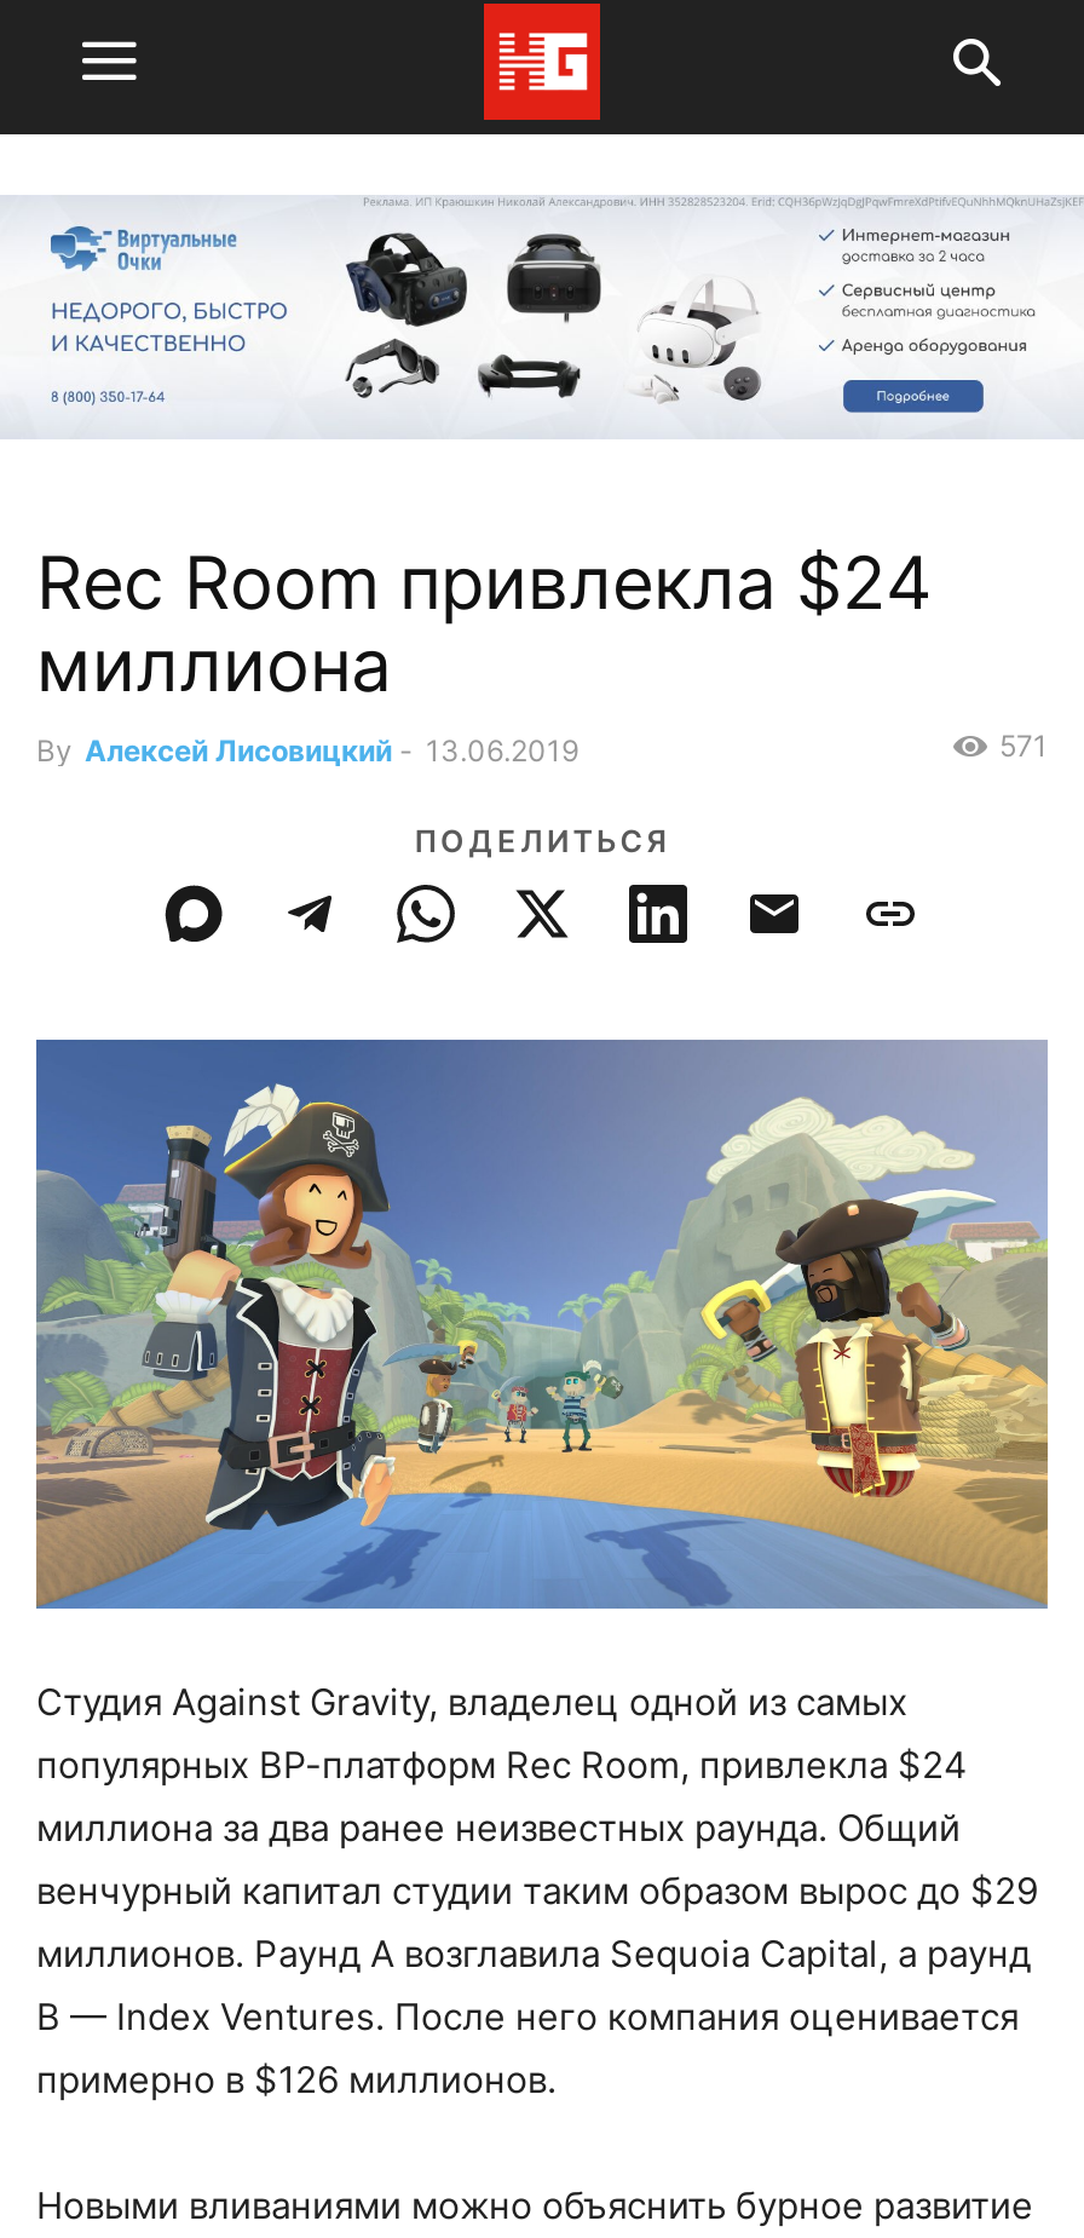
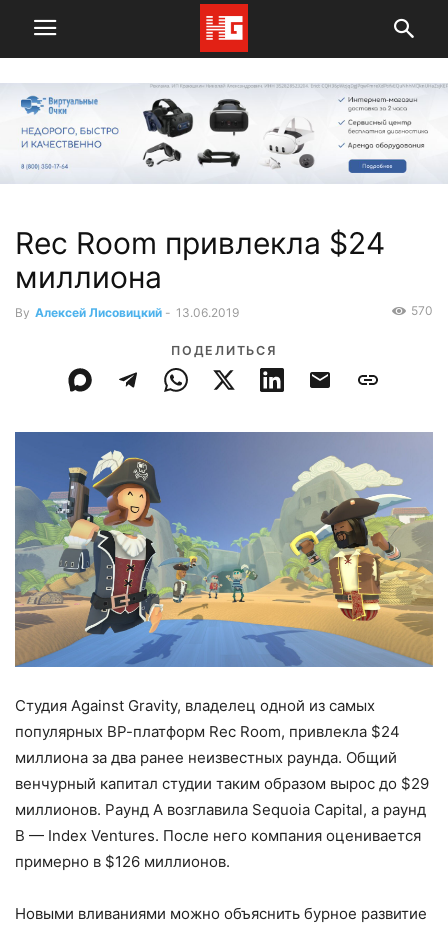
[999,727,1048,763] 571 -> [411,303,433,318] 570

